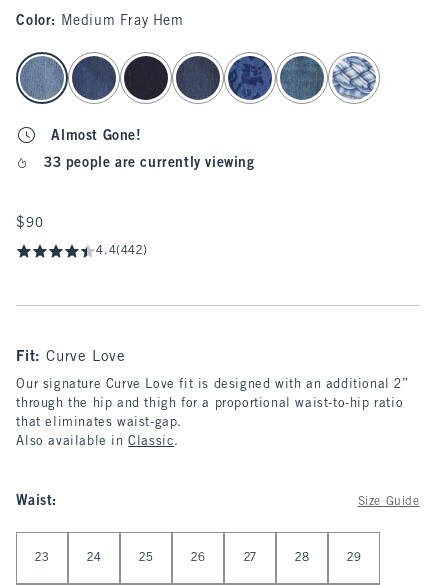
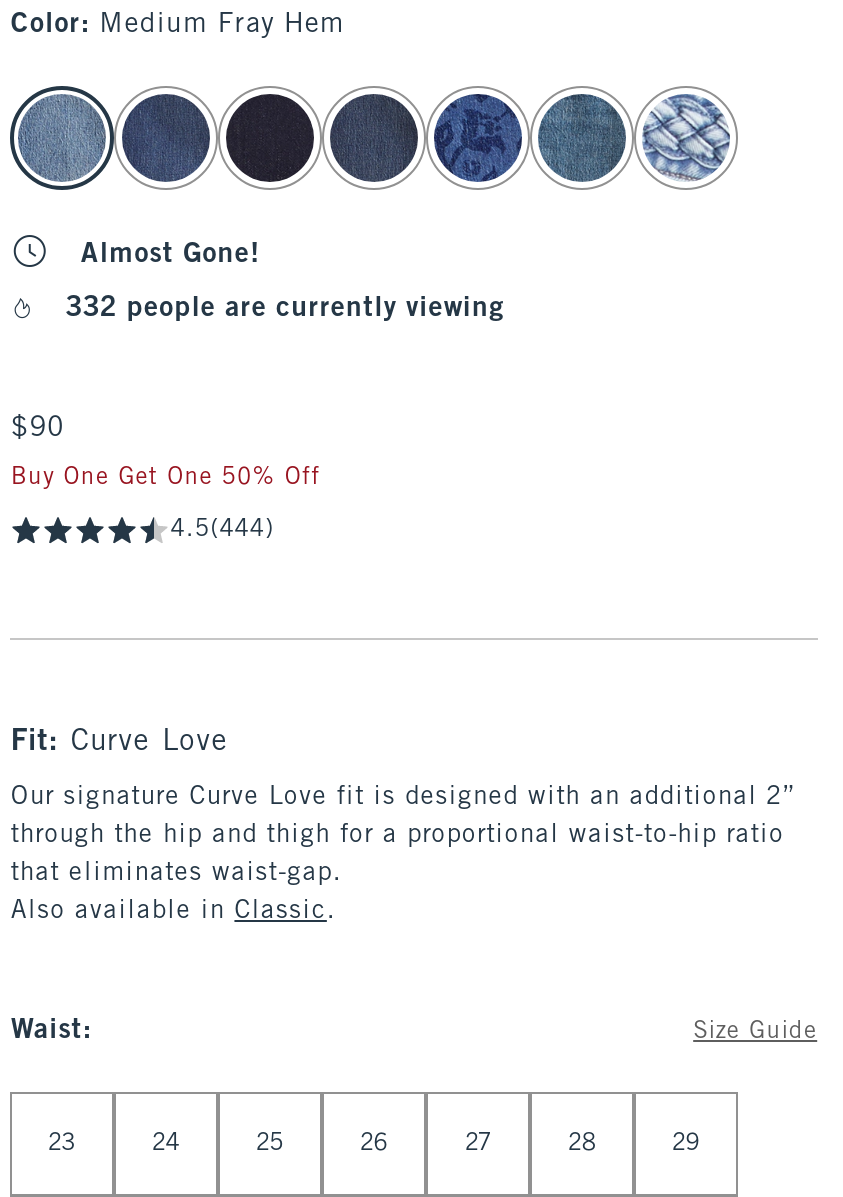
[44,157,255,170] 33 people are currently viewing -> [66,296,504,322] 332 people are currently viewing
[96,245,147,257] 4.4(442) -> [11,466,320,542] Buy One Get One 50% Off | 4.5(444)

